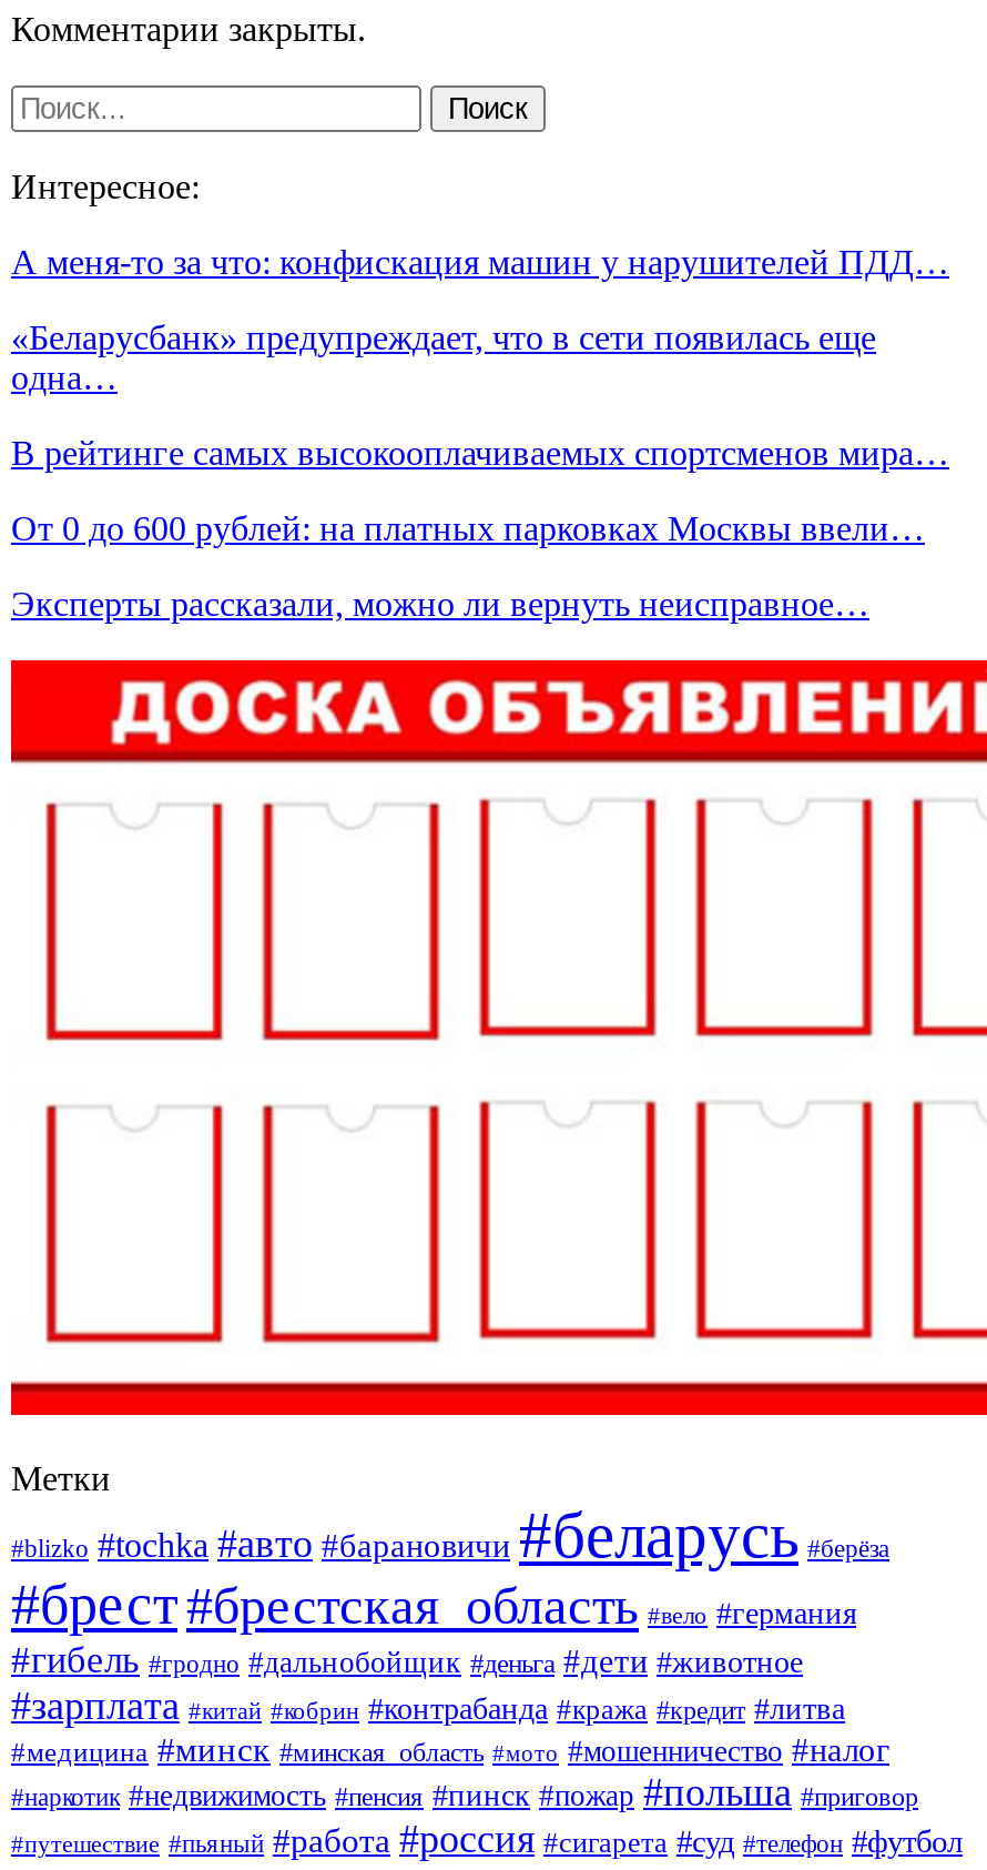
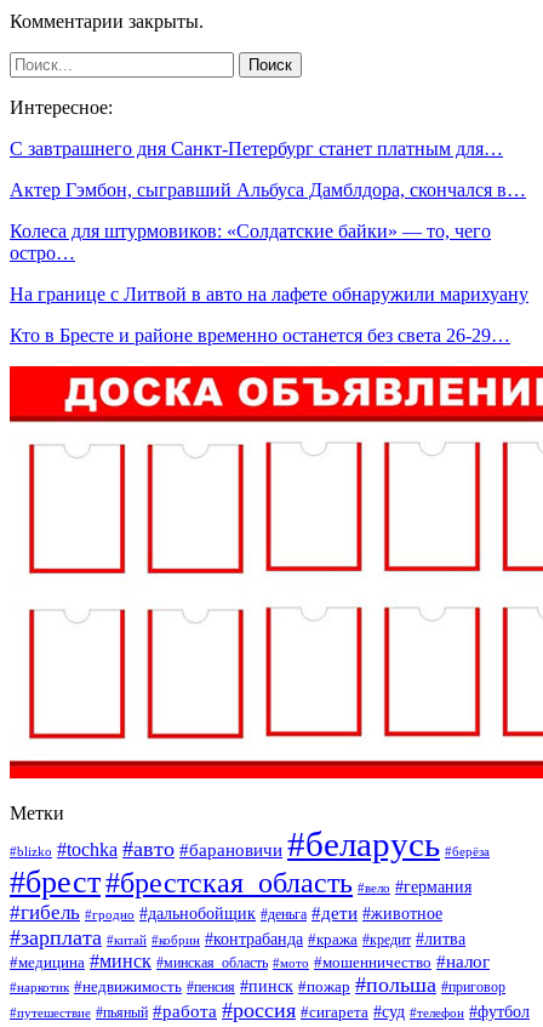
[11,244,949,282] А меня-то за что: конфискация машин у нарушителей ПДД… -> [10,139,503,159] С завтрашнего дня Санкт-Петербург станет платным для…
[11,319,876,397] «Беларусбанк» предупреждает, что в сети появилась еще | одна… -> [10,180,526,201] Актер Гэмбон, сыгравший Альбуса Дамблдора, скончался в…
[11,435,949,473] В рейтинге самых высокооплачиваемых спортсменов мира… -> [10,221,491,264] Колеса для штурмовиков: «Солдатские байки» — то, чего | остро…
[11,510,925,548] От 0 до 600 рублей: на платных парковках Москвы ввели… -> [10,284,528,305] На границе с Литвой в авто на лафете обнаружили марихуану
[11,586,869,623] Эксперты рассказали, можно ли вернуть неисправное… -> [10,325,510,346] Кто в Бресте и районе временно останется без света 26-29…

